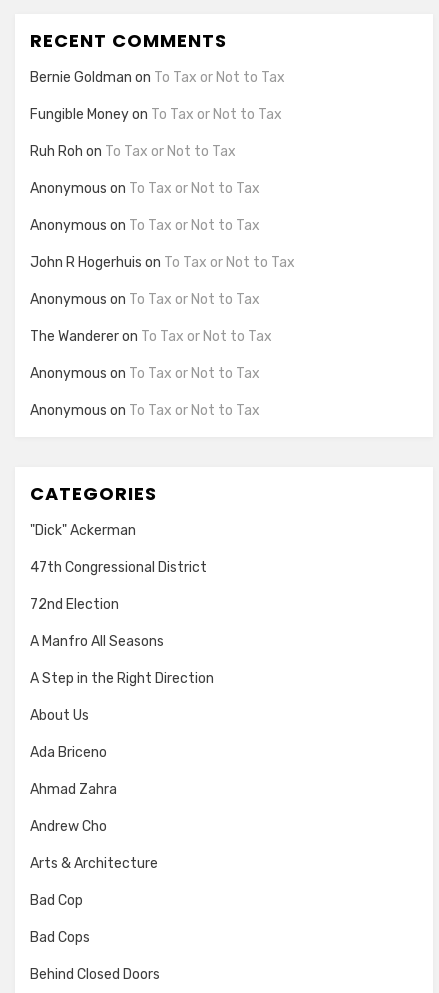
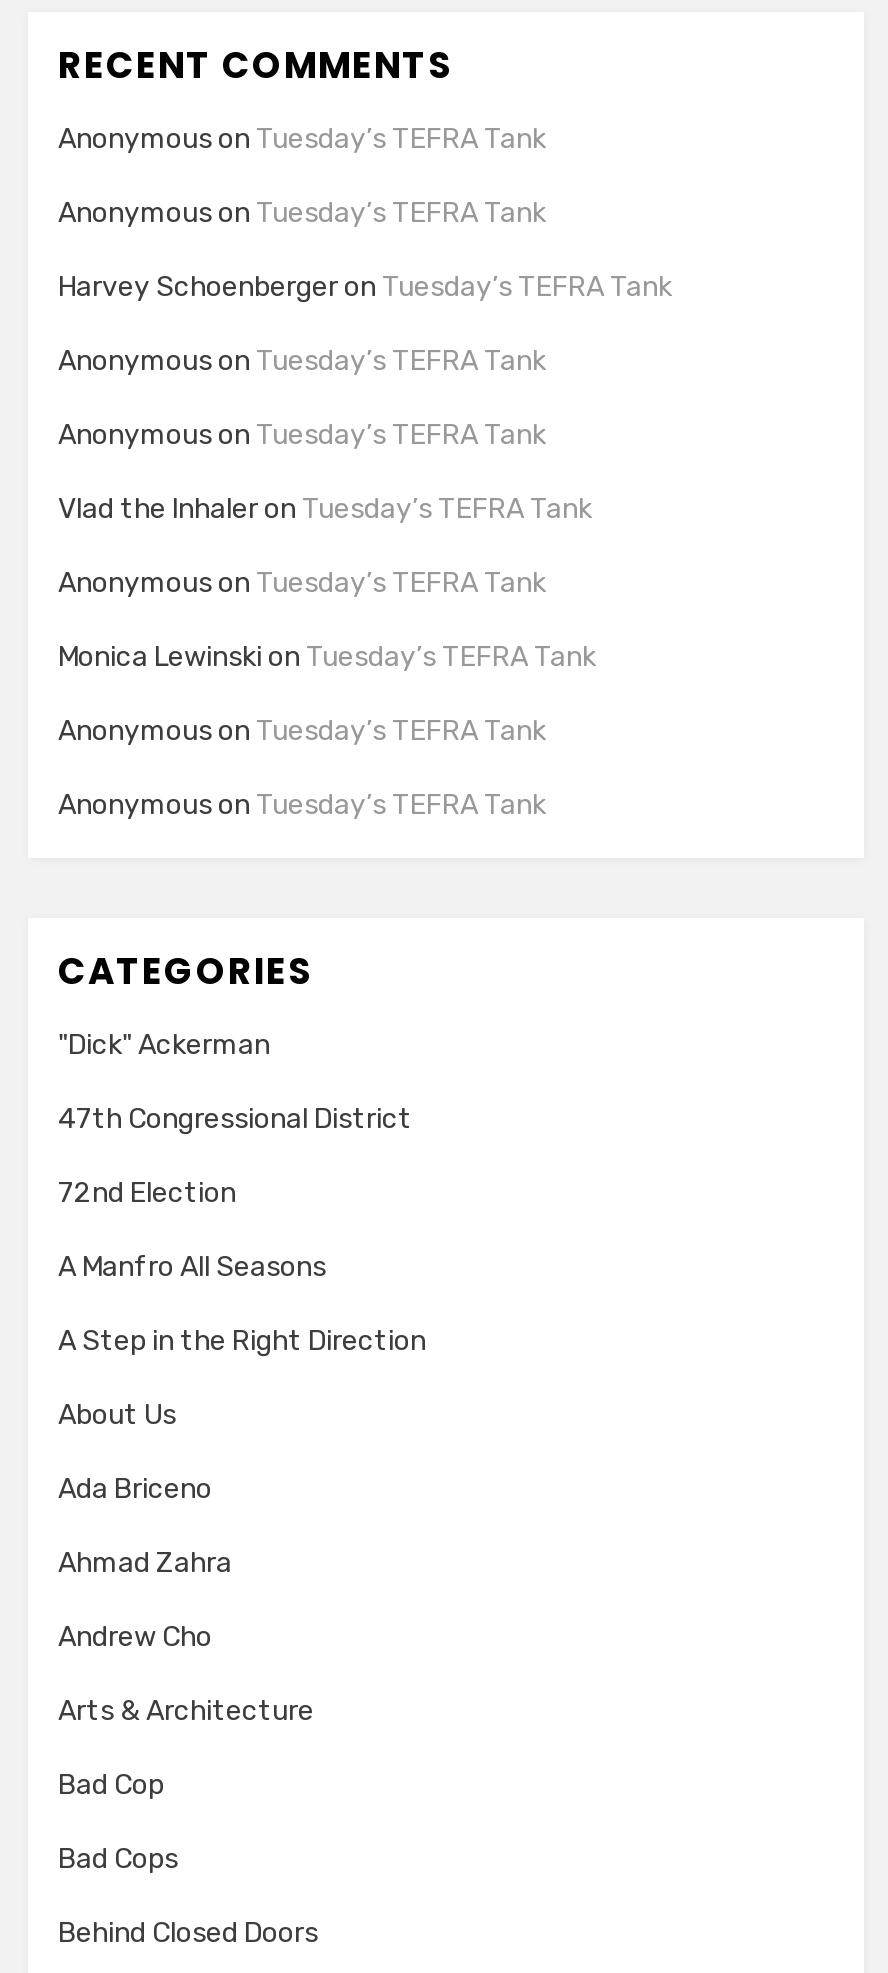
[30,69,285,86] Bernie Goldman on To Tax or Not to Tax -> [58,121,546,155] Anonymous on Tuesday’s TEFRA Tank
[30,106,282,123] Fungible Money on To Tax or Not to Tax -> [58,195,546,229] Anonymous on Tuesday’s TEFRA Tank
[30,143,236,160] Ruh Roh on To Tax or Not to Tax -> [58,269,672,303] Harvey Schoenberger on Tuesday’s TEFRA Tank
[30,180,260,197] Anonymous on To Tax or Not to Tax -> [58,343,546,377] Anonymous on Tuesday’s TEFRA Tank
[30,217,260,234] Anonymous on To Tax or Not to Tax -> [58,417,546,451] Anonymous on Tuesday’s TEFRA Tank
[30,254,295,271] John R Hogerhuis on To Tax or Not to Tax -> [58,491,592,525] Vlad the Inhaler on Tuesday’s TEFRA Tank
[30,291,260,308] Anonymous on To Tax or Not to Tax -> [58,565,546,599] Anonymous on Tuesday’s TEFRA Tank
[30,328,272,345] The Wanderer on To Tax or Not to Tax -> [58,639,596,673] Monica Lewinski on Tuesday’s TEFRA Tank
[30,365,260,382] Anonymous on To Tax or Not to Tax -> [58,713,546,747] Anonymous on Tuesday’s TEFRA Tank
[30,402,260,419] Anonymous on To Tax or Not to Tax -> [58,787,546,821] Anonymous on Tuesday’s TEFRA Tank

